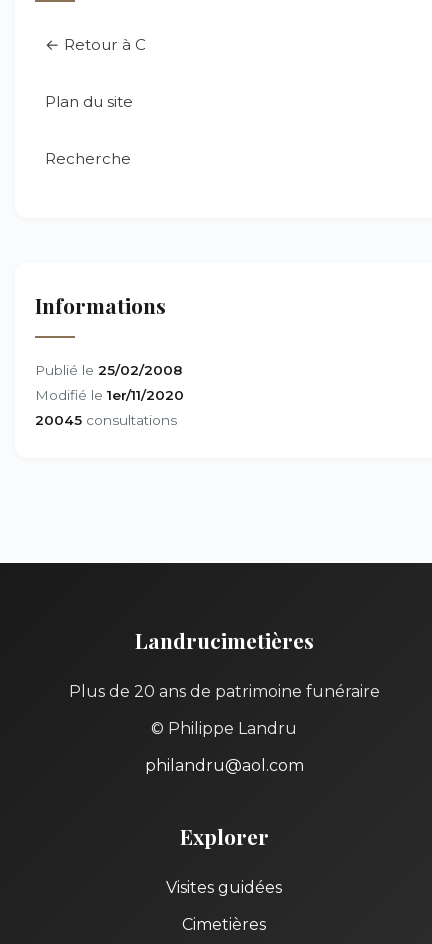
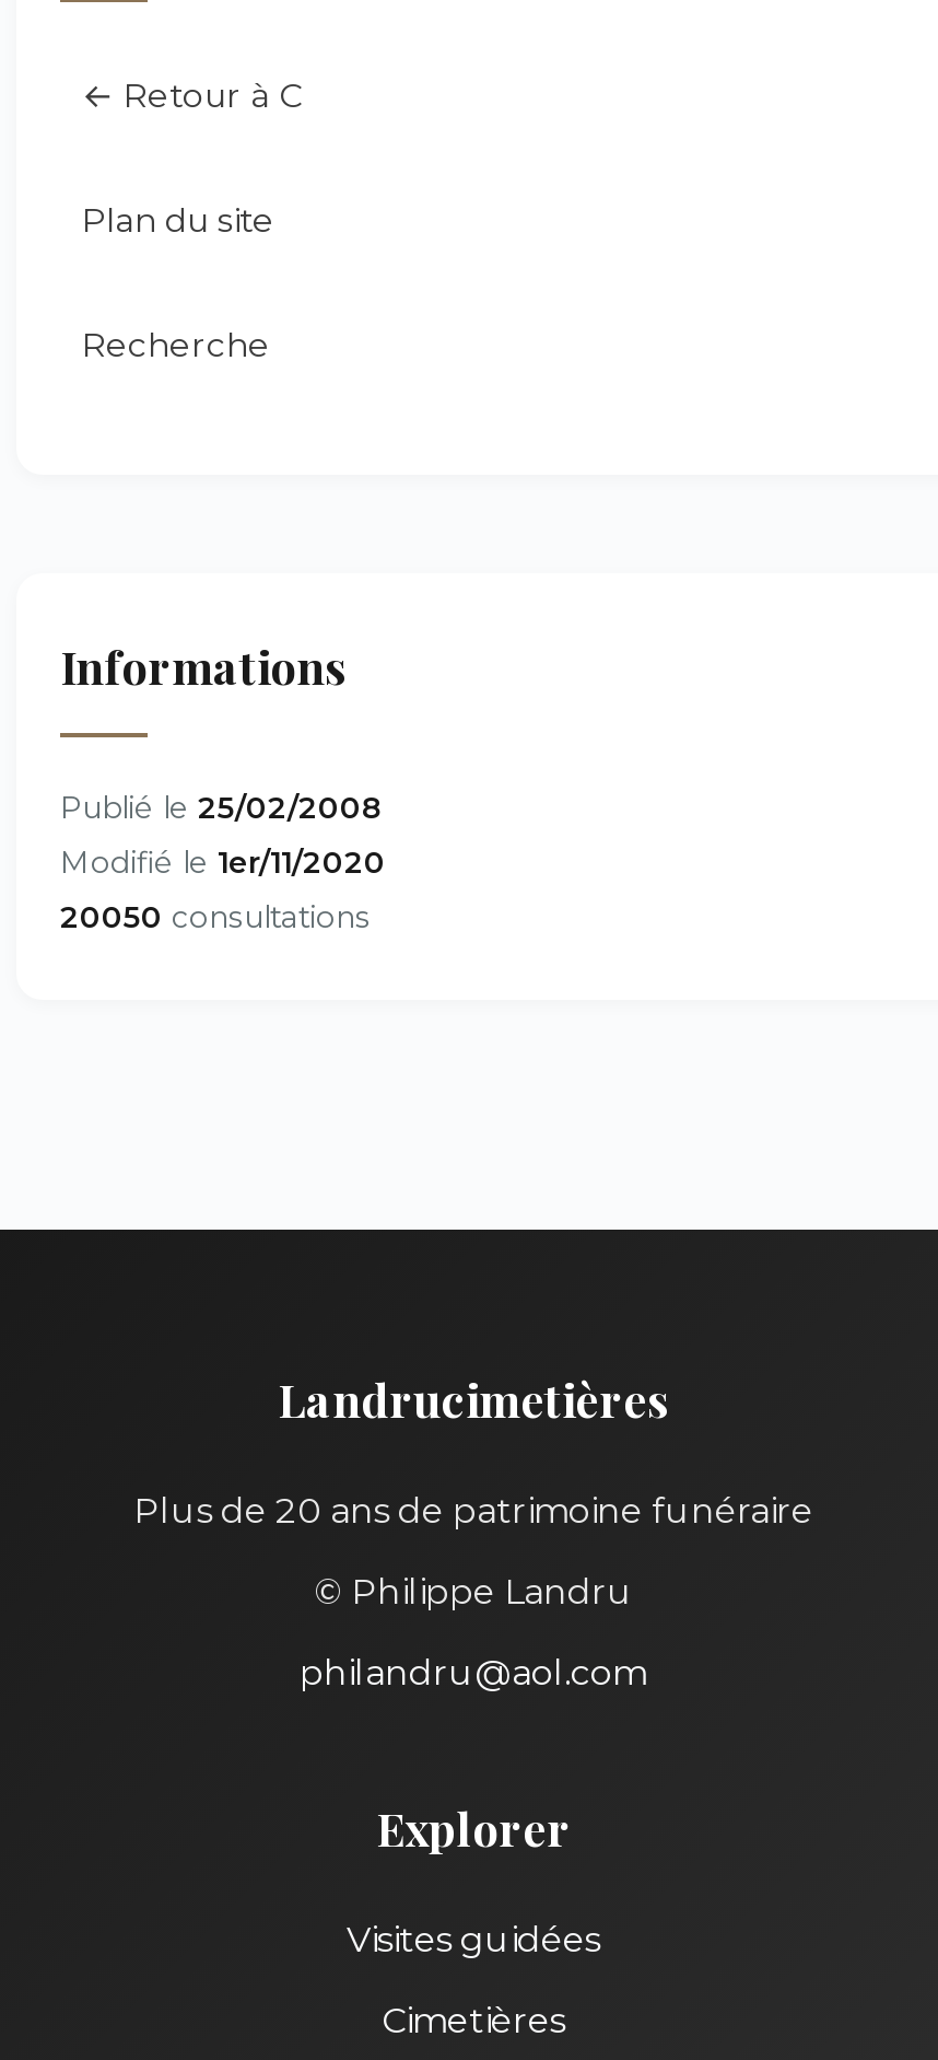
[35,412,177,428] 20045 consultations -> [60,899,371,934] 20050 consultations

